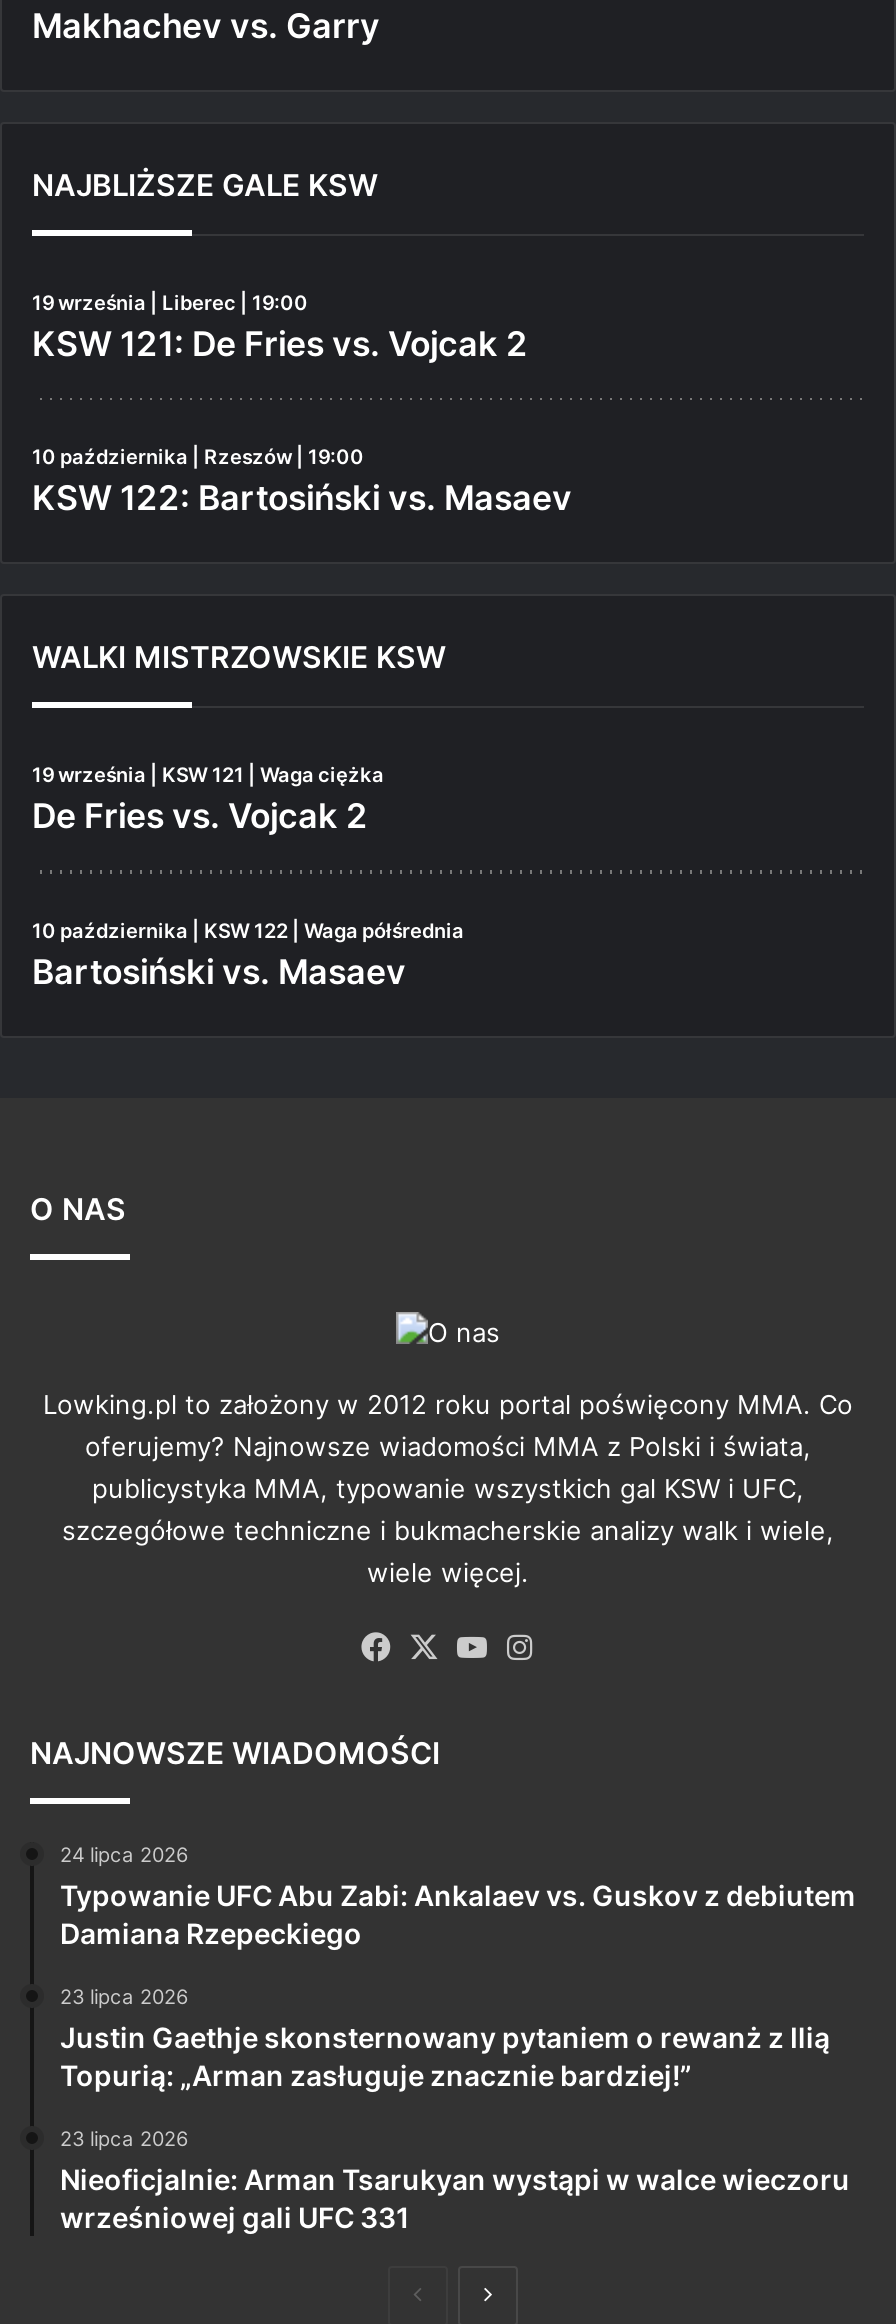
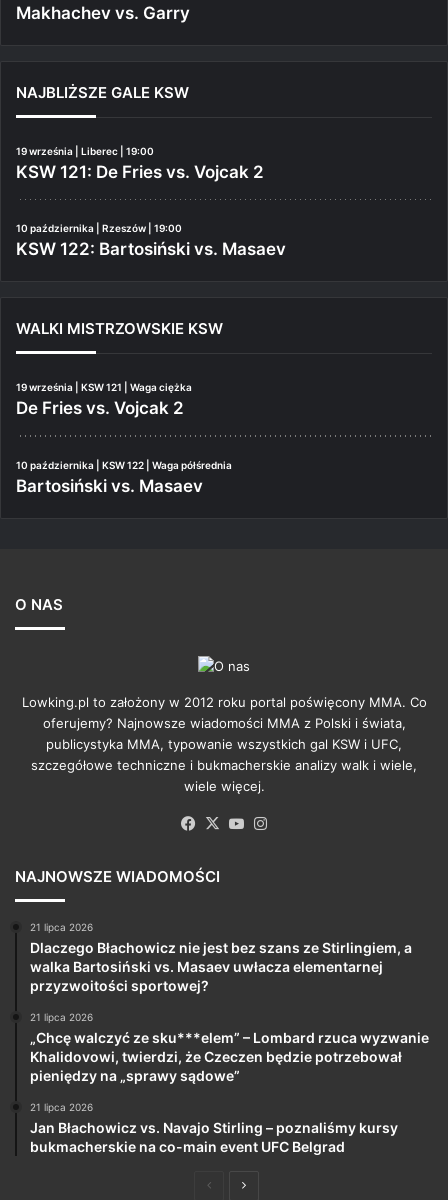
[60,1842,856,1950] 24 lipca 2026 | Typowanie UFC Abu Zabi: Ankalaev vs. Guskov z debiutem | Damiana Rzepeckiego -> [30,921,412,994] 21 lipca 2026 | Dlaczego Błachowicz nie jest bez szans ze Stirlingiem, a | walka Bartosiński vs. Masaev uwłacza elementarnej | przyzwoitości sportowej?
[60,1984,830,2092] 23 lipca 2026 | Justin Gaethje skonsternowany pytaniem o rewanż z Ilią | Topurią: „Arman zasługuje znacznie bardziej!” -> [30,1011,429,1084] 21 lipca 2026 | „Chcę walczyć ze sku***elem” – Lombard rzuca wyzwanie | Khalidovowi, twierdzi, że Czeczen będzie potrzebował | pieniędzy na „sprawy sądowe”
[60,2126,850,2234] 23 lipca 2026 | Nieoficjalnie: Arman Tsarukyan wystąpi w walce wieczoru | wrześniowej gali UFC 331 -> [30,1101,398,1155] 21 lipca 2026 | Jan Błachowicz vs. Navajo Stirling – poznaliśmy kursy | bukmacherskie na co-main event UFC Belgrad

